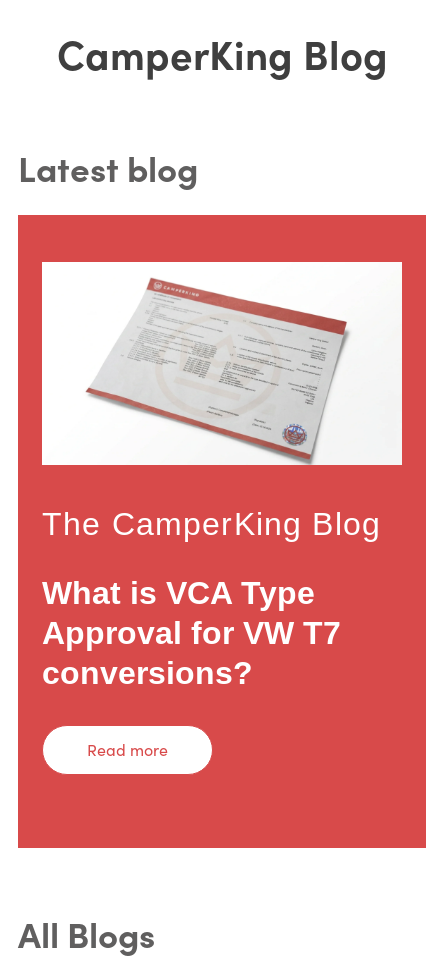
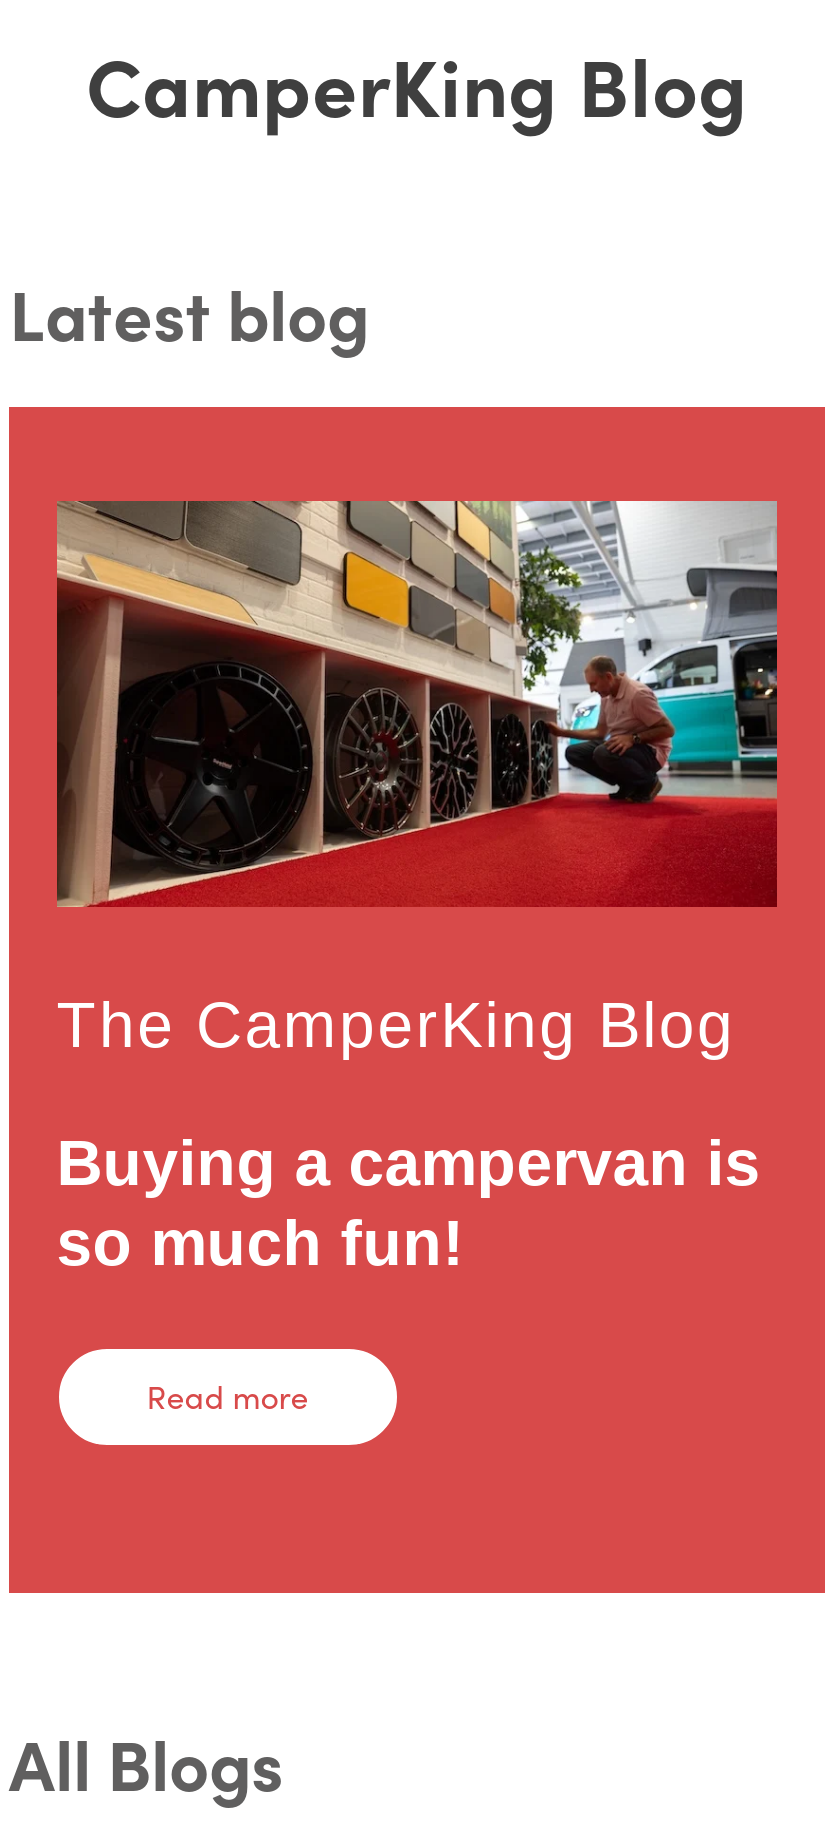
[41,261,403,466] [image] -> [55,499,779,909] [image]
[42,575,341,691] What is VCA Type | Approval for VW T7 | conversions? -> [57,1127,761,1279] Buying a campervan is | so much fun!

